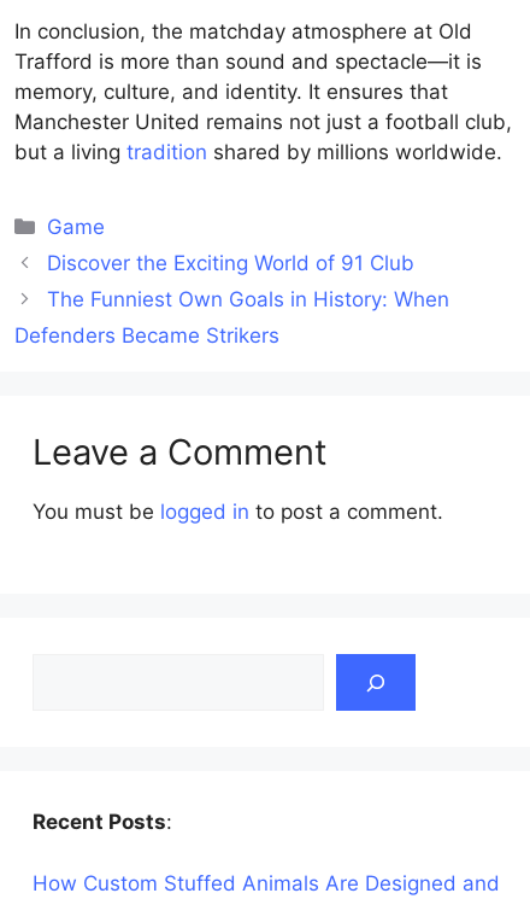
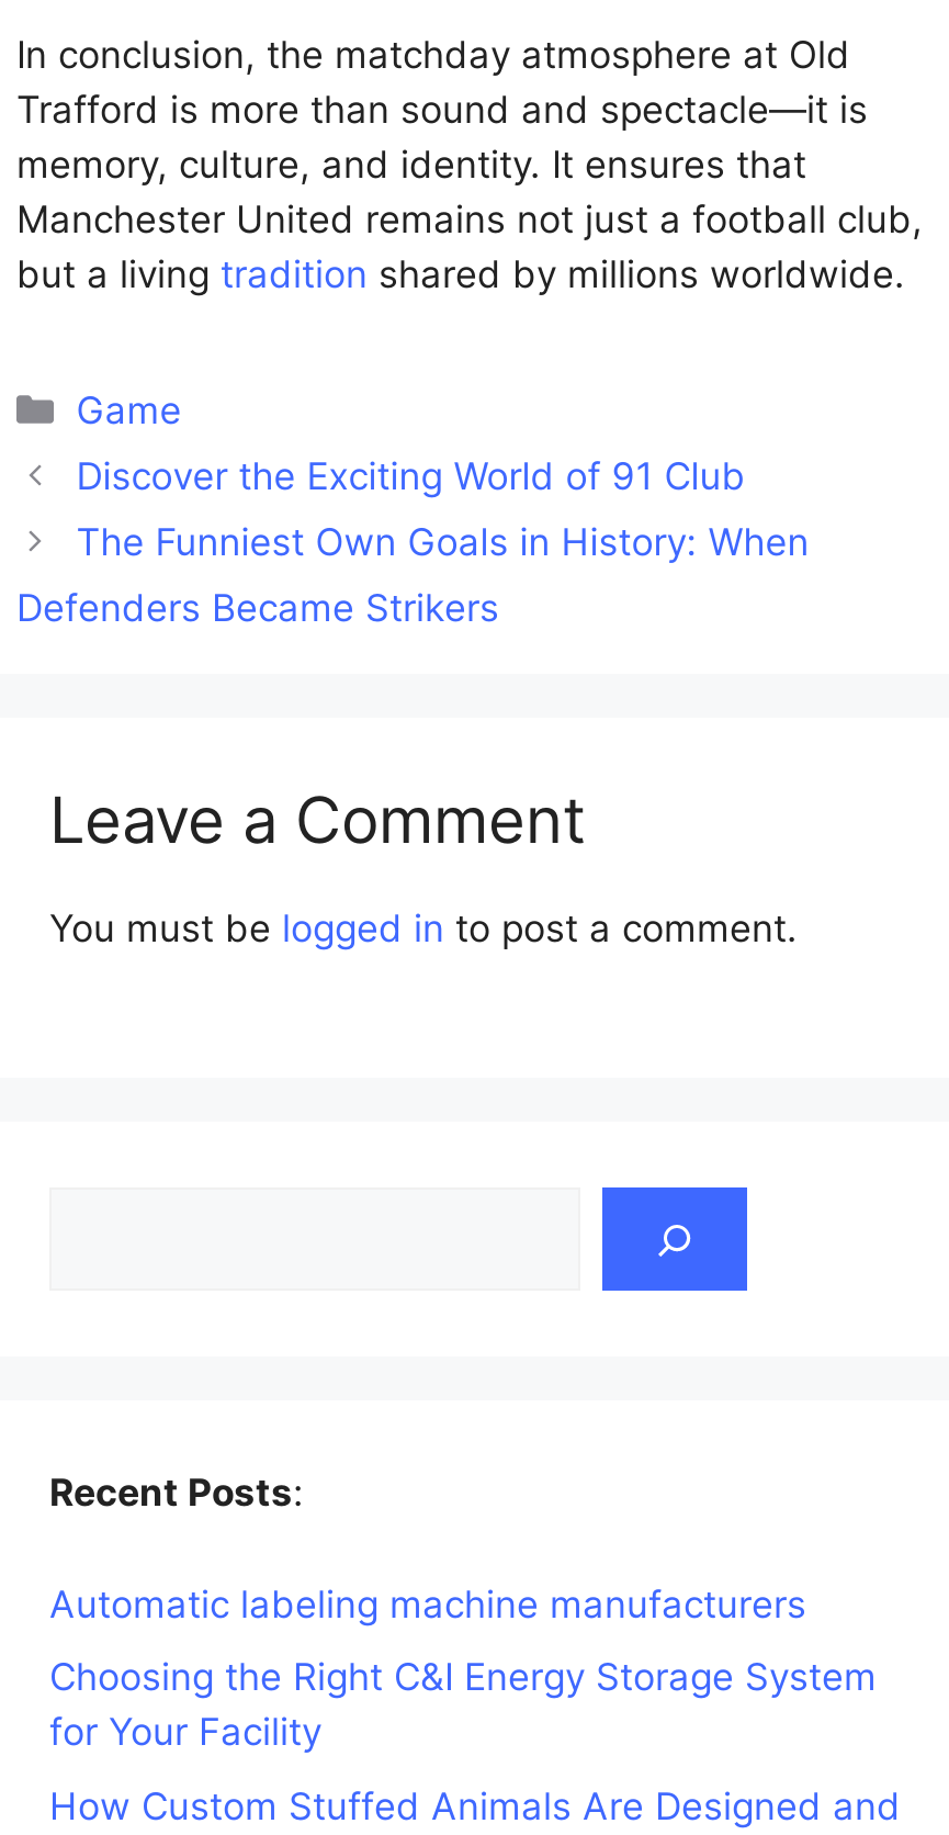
none -> [49,1582,877,1754] Automatic labeling machine manufacturers | Choosing the Right C&I Energy Storage System | for Your Facility

